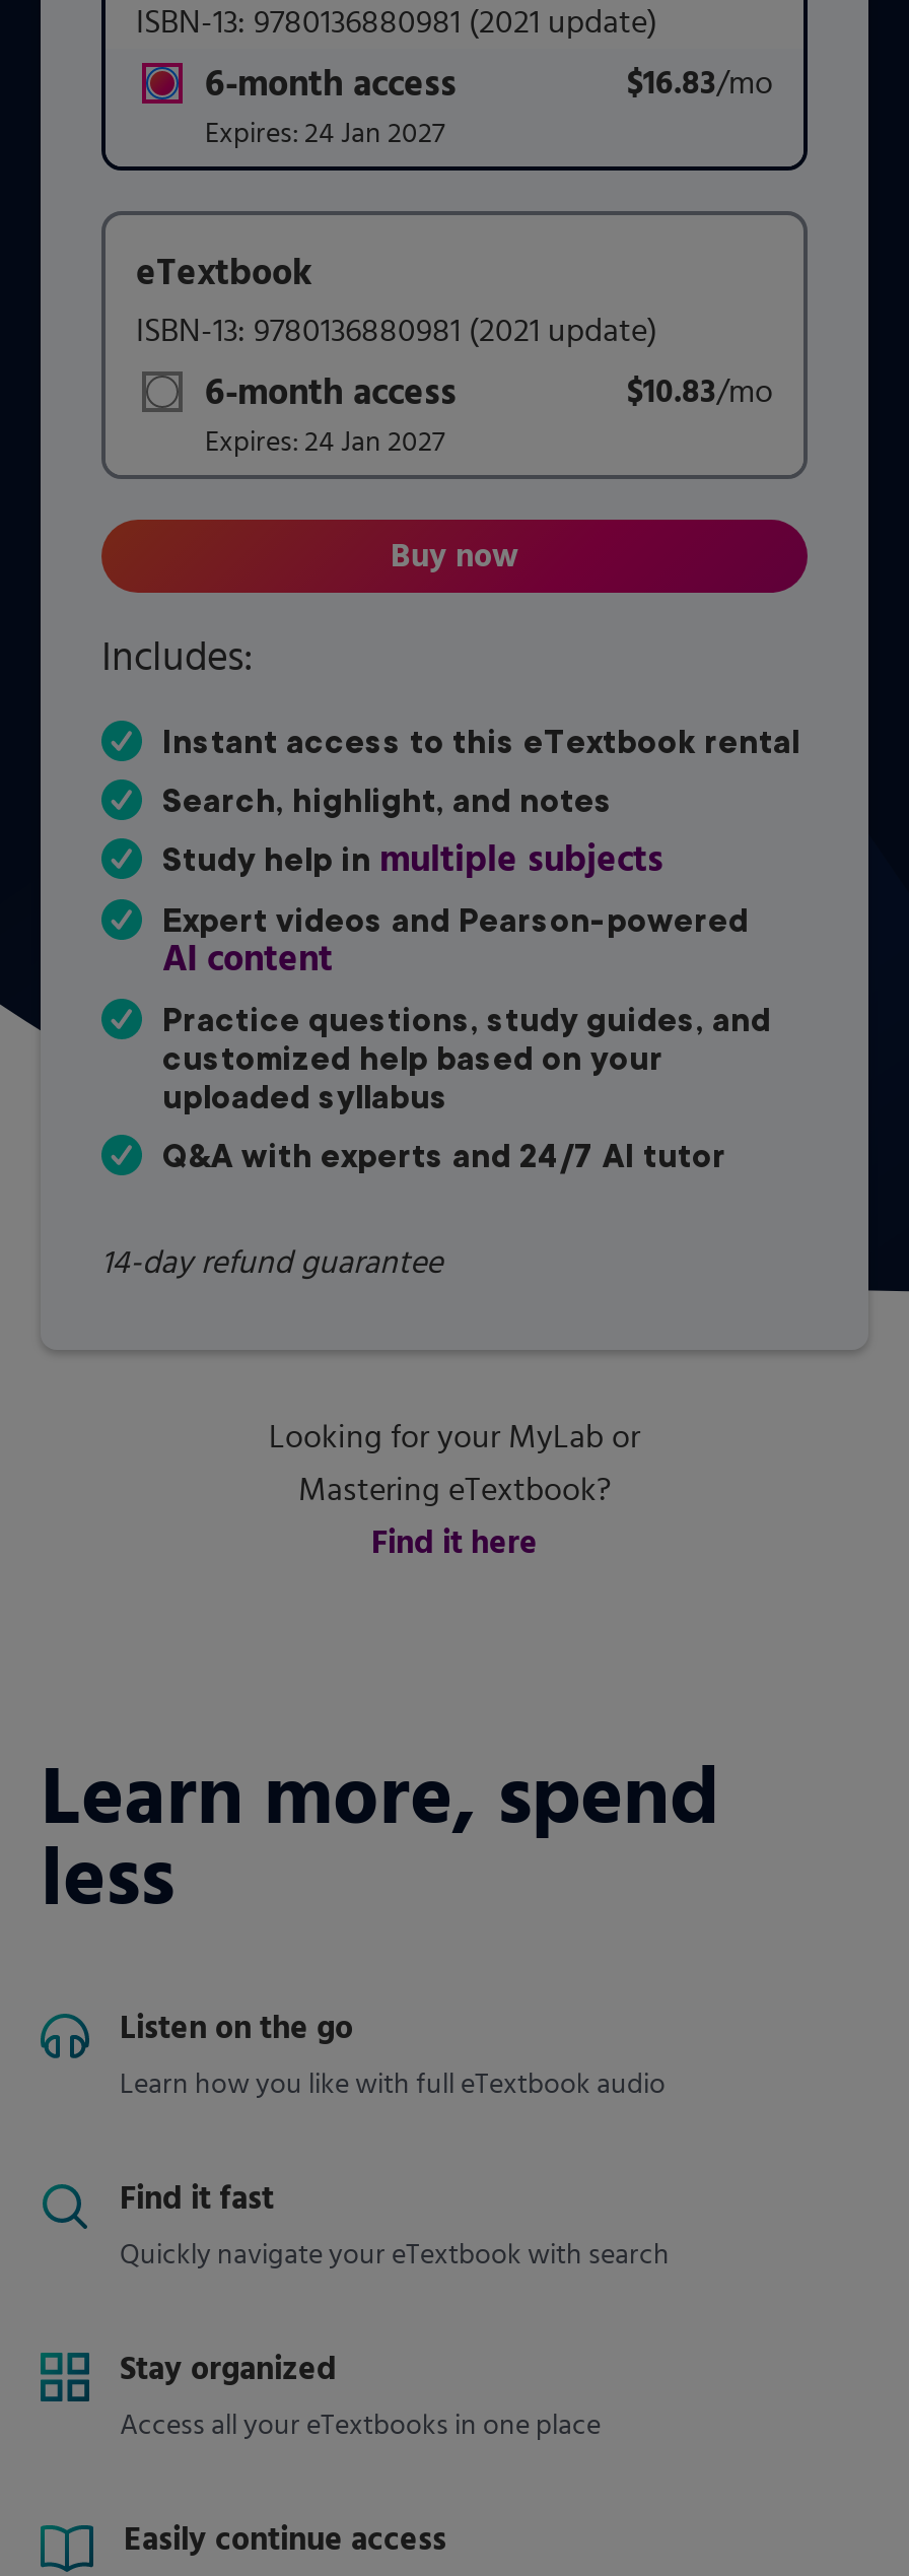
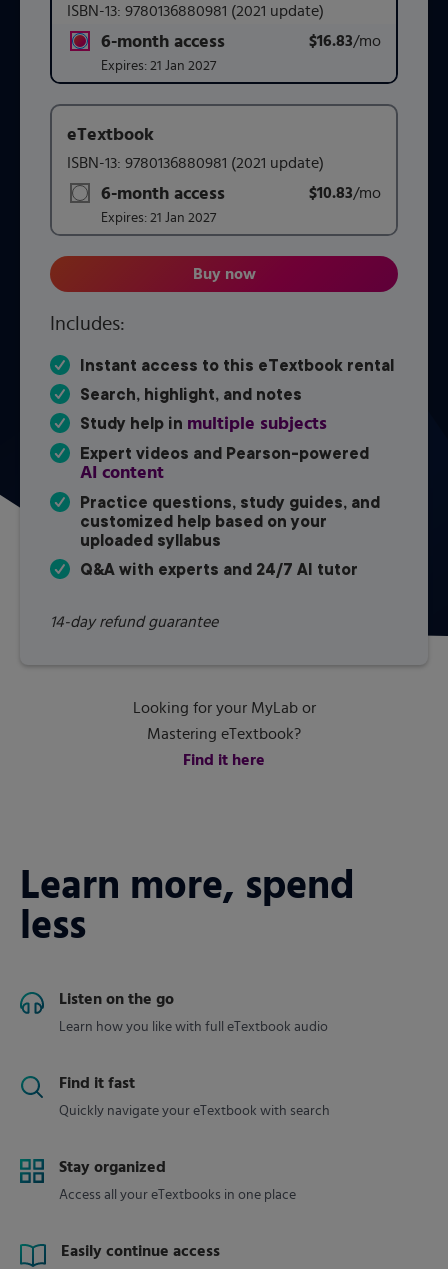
[205,120,444,149] Expires: 24 Jan 2027 -> [101,59,216,73] Expires: 21 Jan 2027
[205,429,444,457] Expires: 24 Jan 2027 -> [101,211,216,225] Expires: 21 Jan 2027

